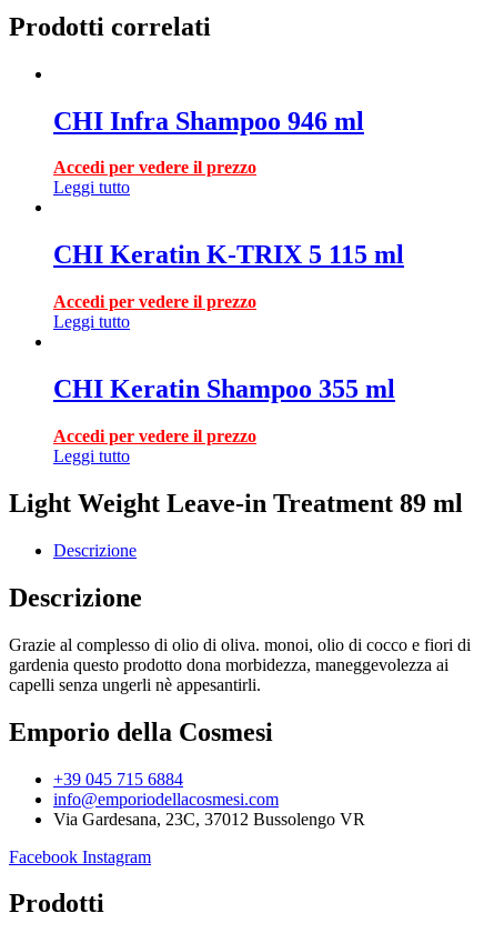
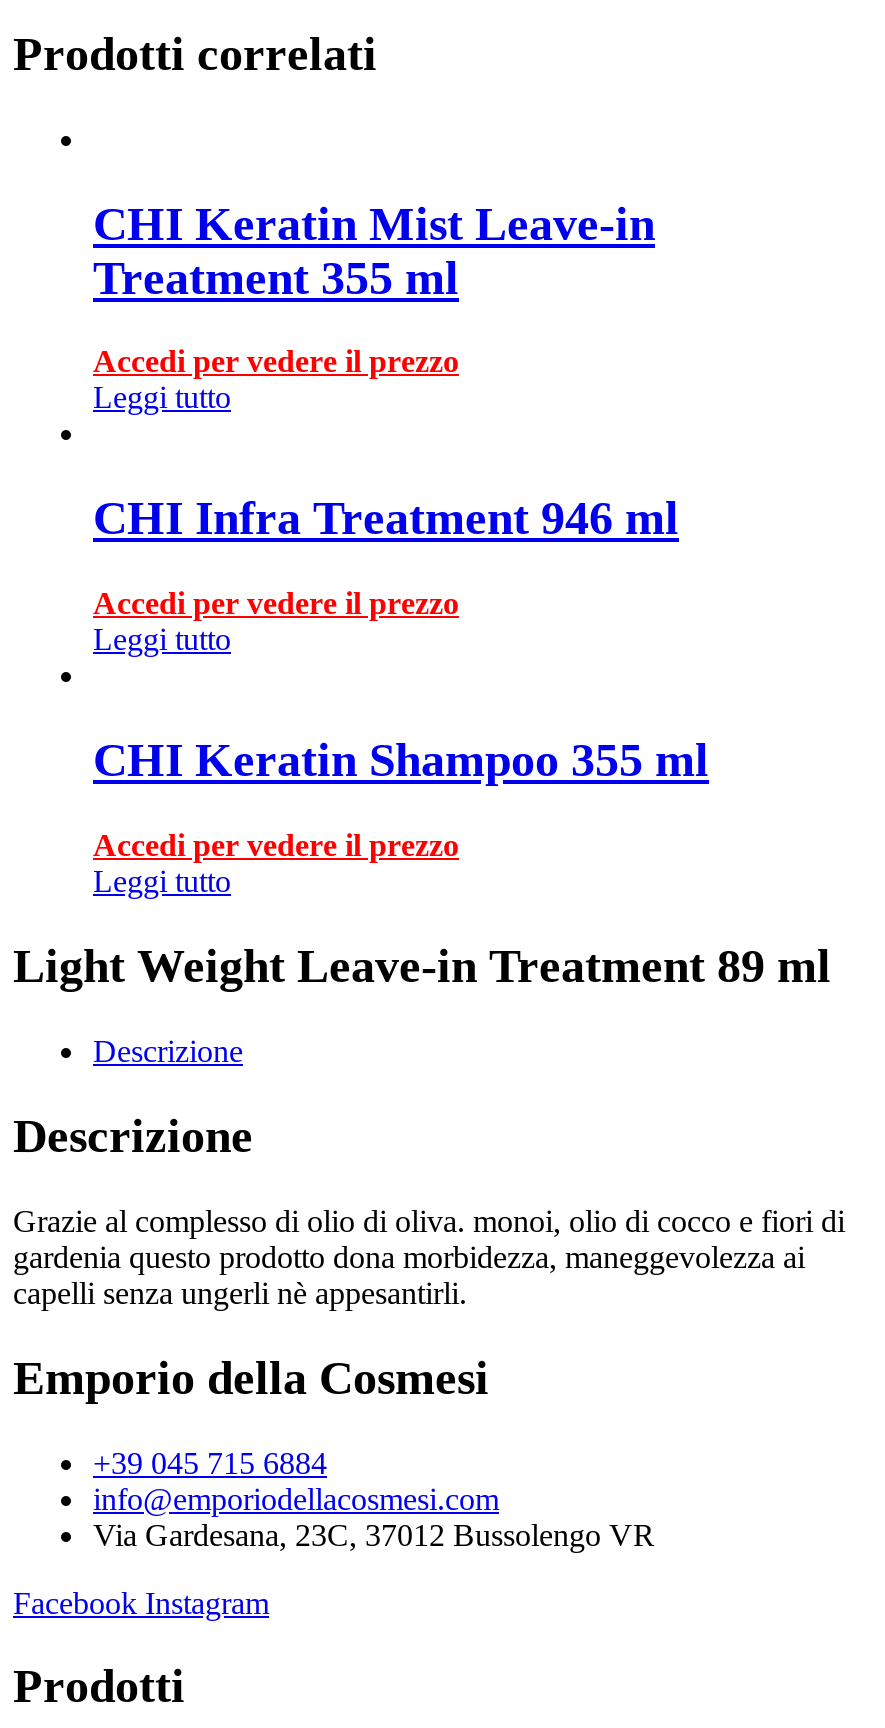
[53,106,364,135] CHI Infra Shampoo 946 ml -> [93,197,655,303] CHI Keratin Mist Leave-in | Treatment 355 ml
[53,240,404,269] CHI Keratin K-TRIX 5 115 ml -> [93,493,679,545] CHI Infra Treatment 946 ml

